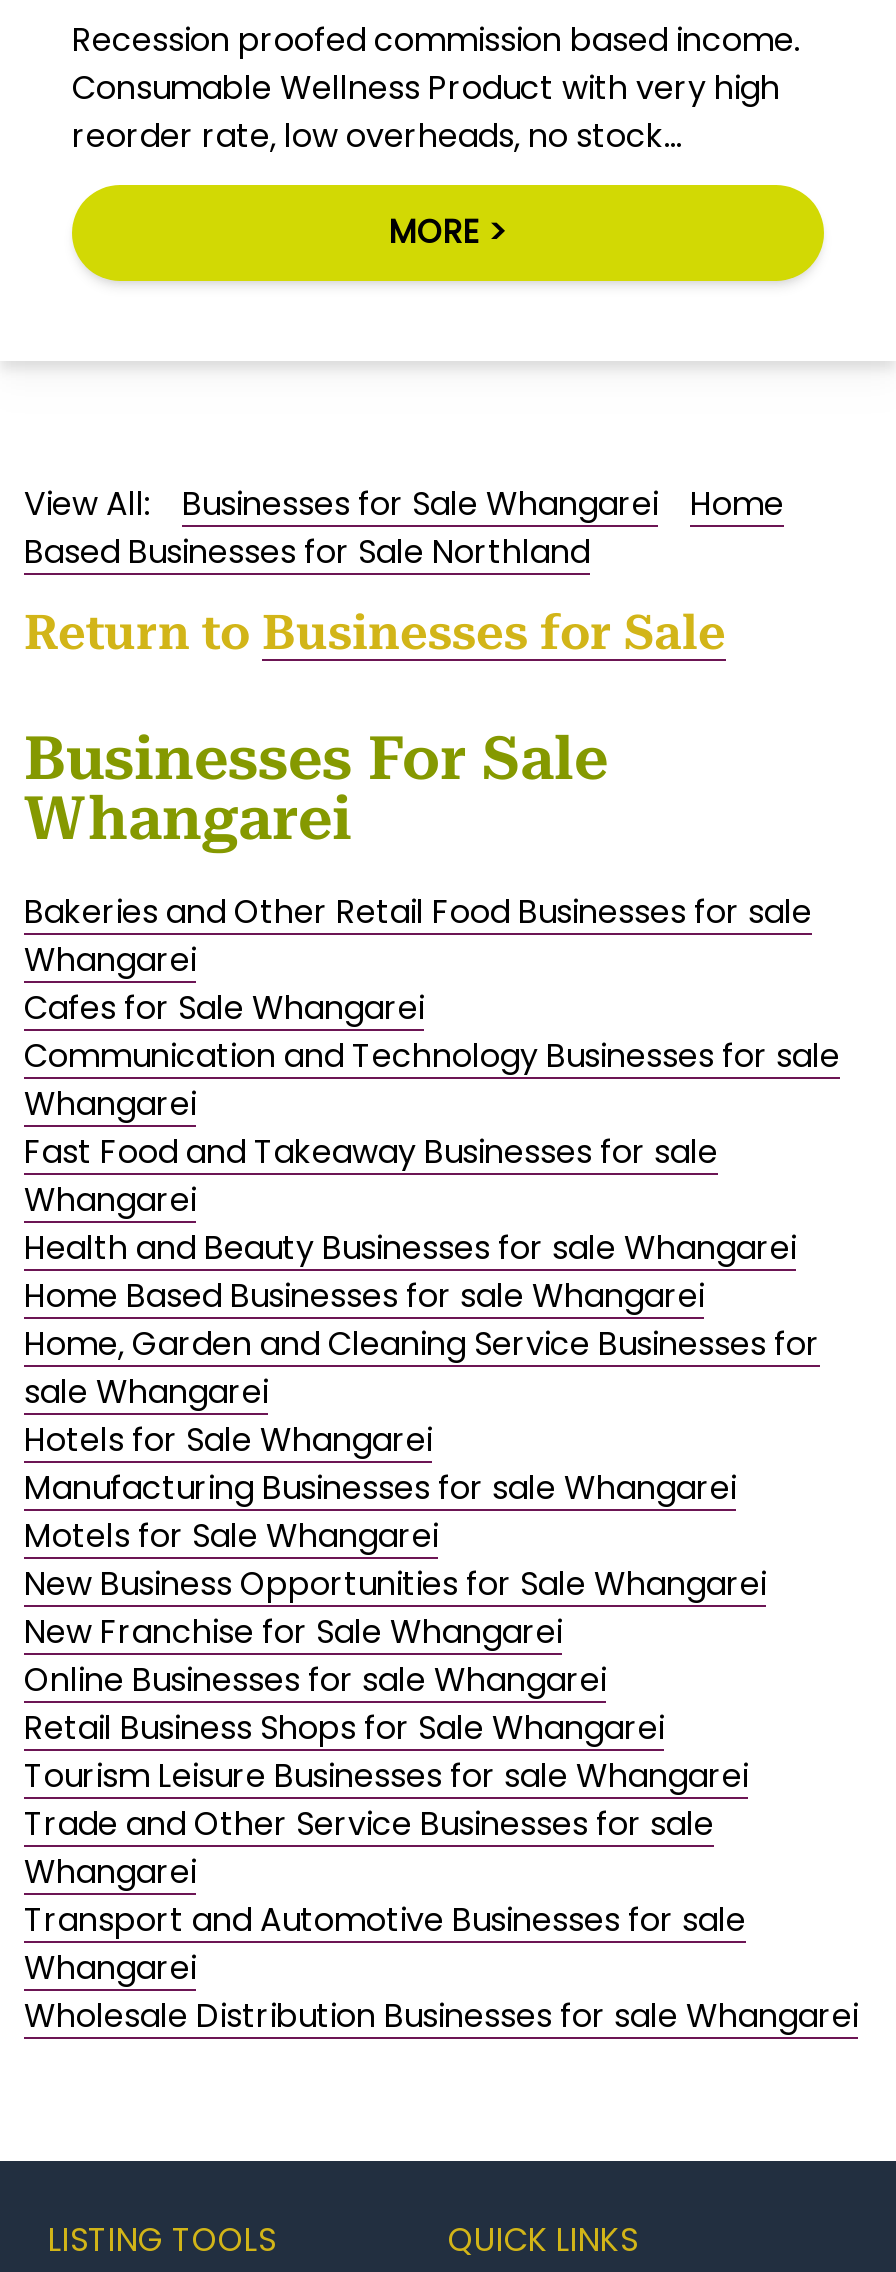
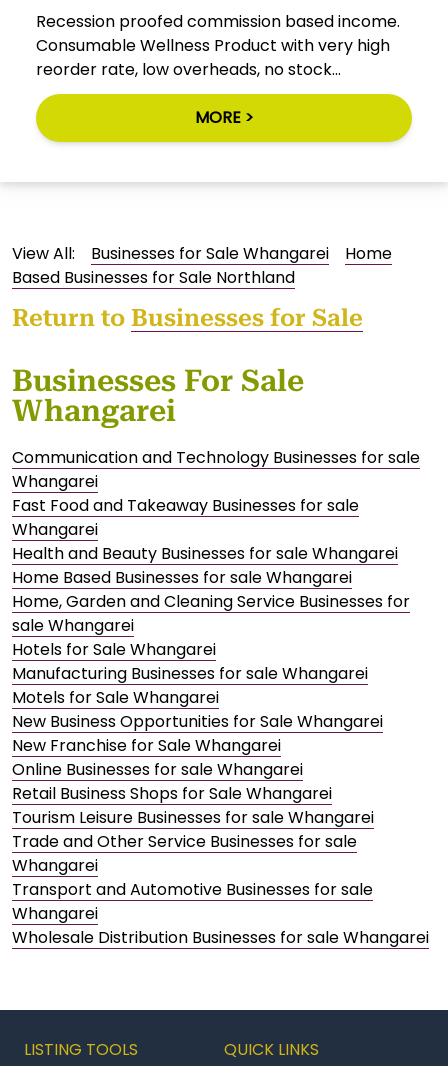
[24,888,812,1030] Bakeries and Other Retail Food Businesses for sale | Whangarei | Cafes for Sale Whangarei -> none

